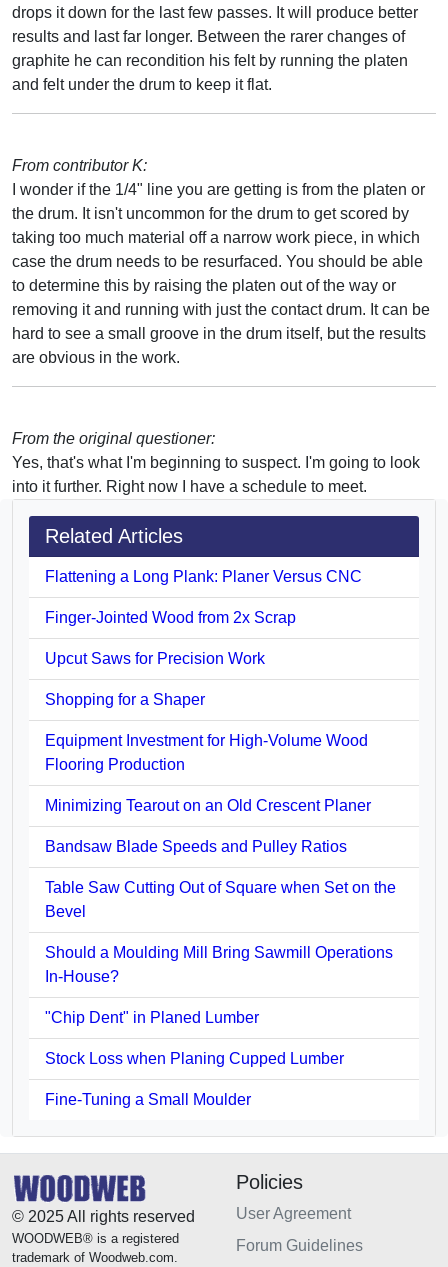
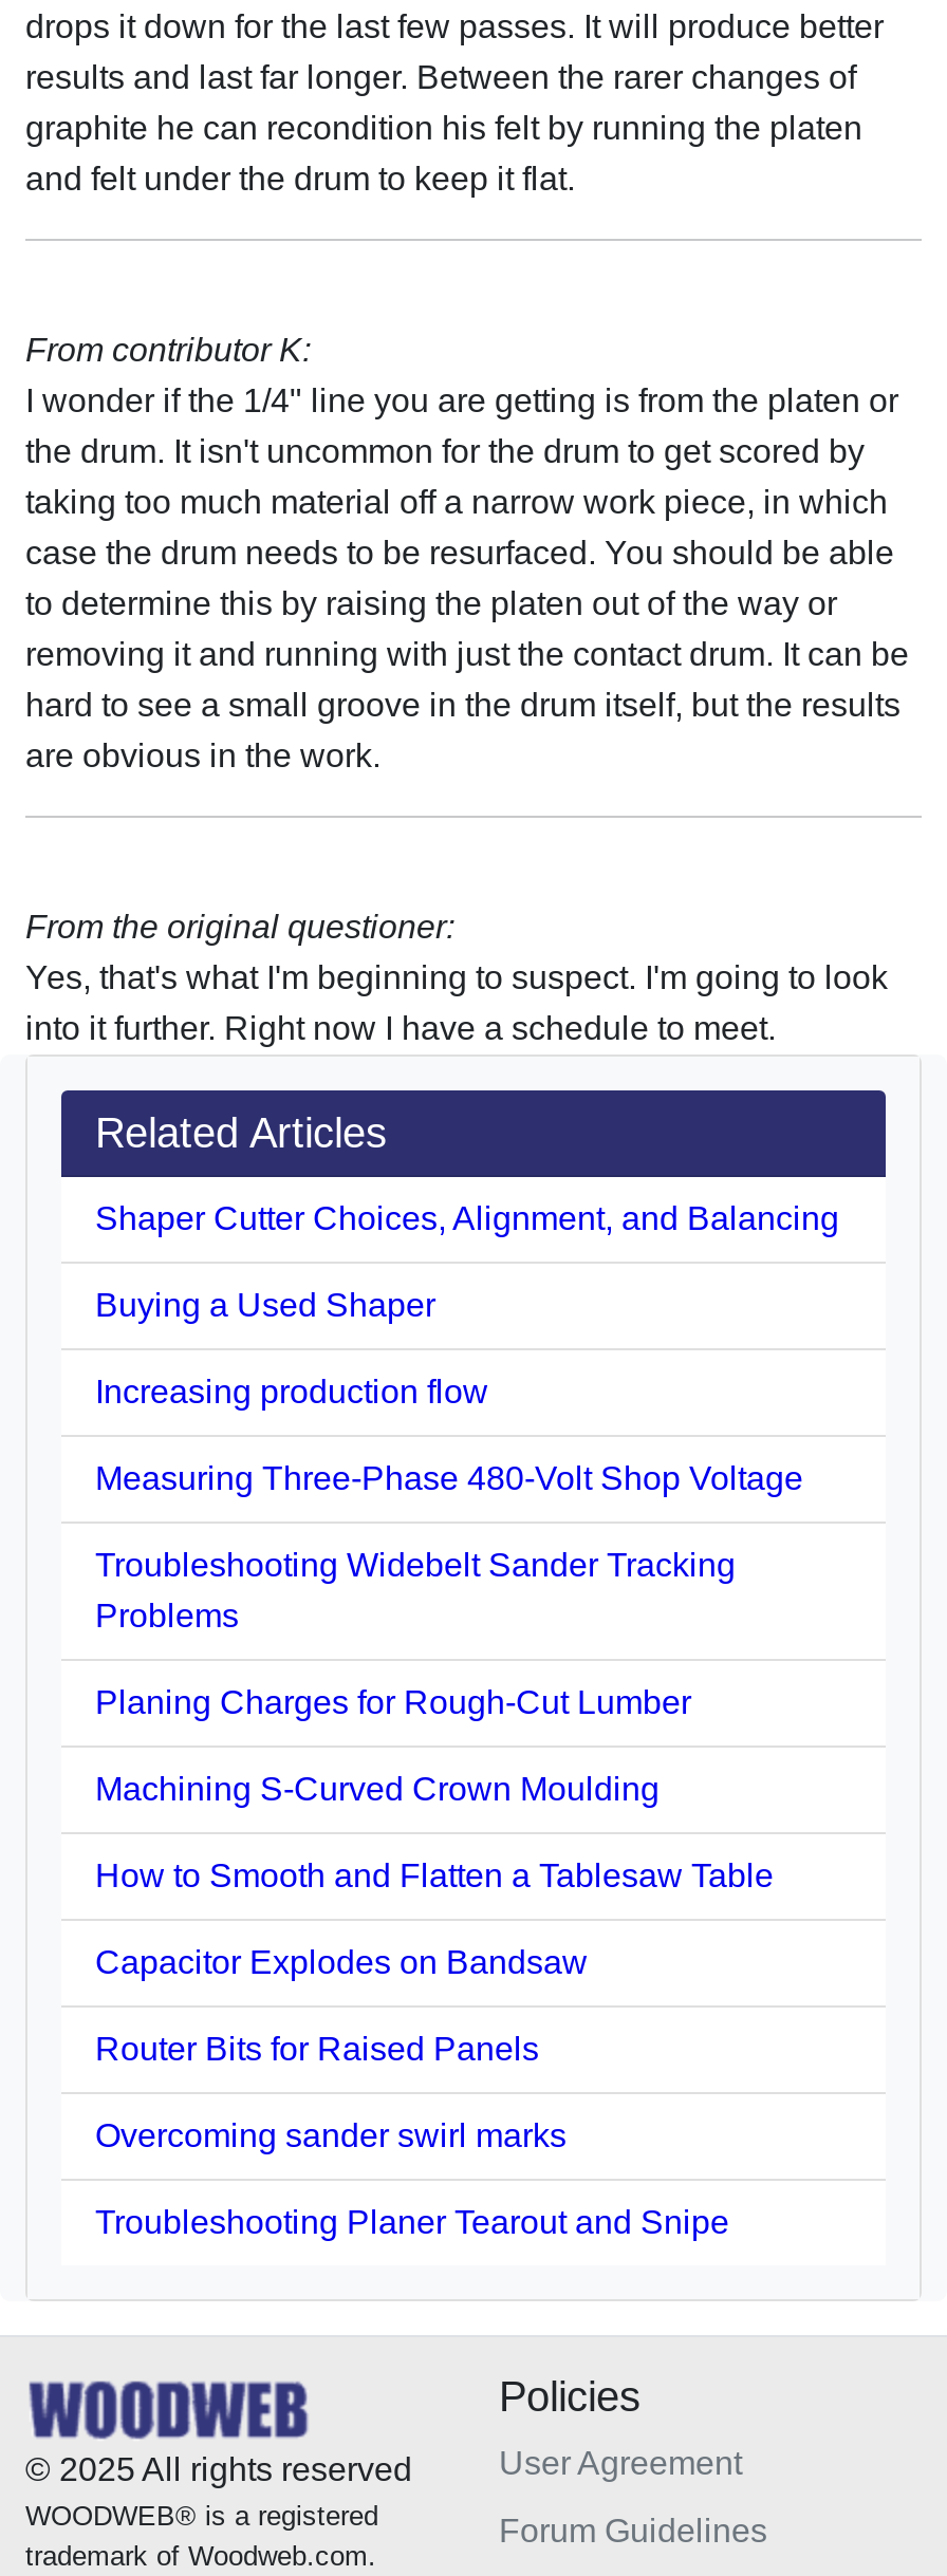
[45,568,362,585] Flattening a Long Plank: Planer Versus CNC -> [95,1200,839,1236] Shaper Cutter Choices, Alignment, and Balancing
[45,609,296,626] Finger-Jointed Wood from 2x Scrap -> [95,1287,435,1322] Buying a Used Shaper
[45,650,265,667] Upcut Saws for Precision Work -> [95,1373,488,1409] Increasing production flow
[45,691,205,708] Shopping for a Shaper -> [95,1460,803,1496] Measuring Three-Phase 480-Volt Shop Voltage
[45,732,368,773] Equipment Investment for High-Volume Wood | Flooring Production -> [95,1546,736,1633] Troubleshooting Widebelt Sander Tracking | Problems
[45,797,371,814] Minimizing Tearout on an Old Crescent Planer -> [95,1684,691,1720] Planing Charges for Rough-Cut Lumber
[45,838,347,855] Bandsaw Blade Speeds and Pulley Ratios -> [95,1770,660,1806] Machining S-Curved Crown Moulding
[45,879,396,920] Table Saw Cutting Out of Square when Set on the | Bevel -> [95,1857,774,1893] How to Smooth and Flatten a Tablesaw Table
[45,944,393,985] Should a Moulding Mill Bring Sawmill Operations | In-House? -> [95,1944,588,1980] Capacitor Explodes on Bandsaw
[45,1009,259,1026] "Chip Dent" in Planed Lumber -> [95,2030,539,2066] Router Bits for Raised Panels
[45,1050,344,1067] Stock Loss when Planing Cupped Lumber -> [95,2117,567,2153] Overcoming sander swirl marks
[45,1091,251,1108] Fine-Tuning a Small Moulder -> [95,2204,729,2240] Troubleshooting Planer Tearout and Snipe

